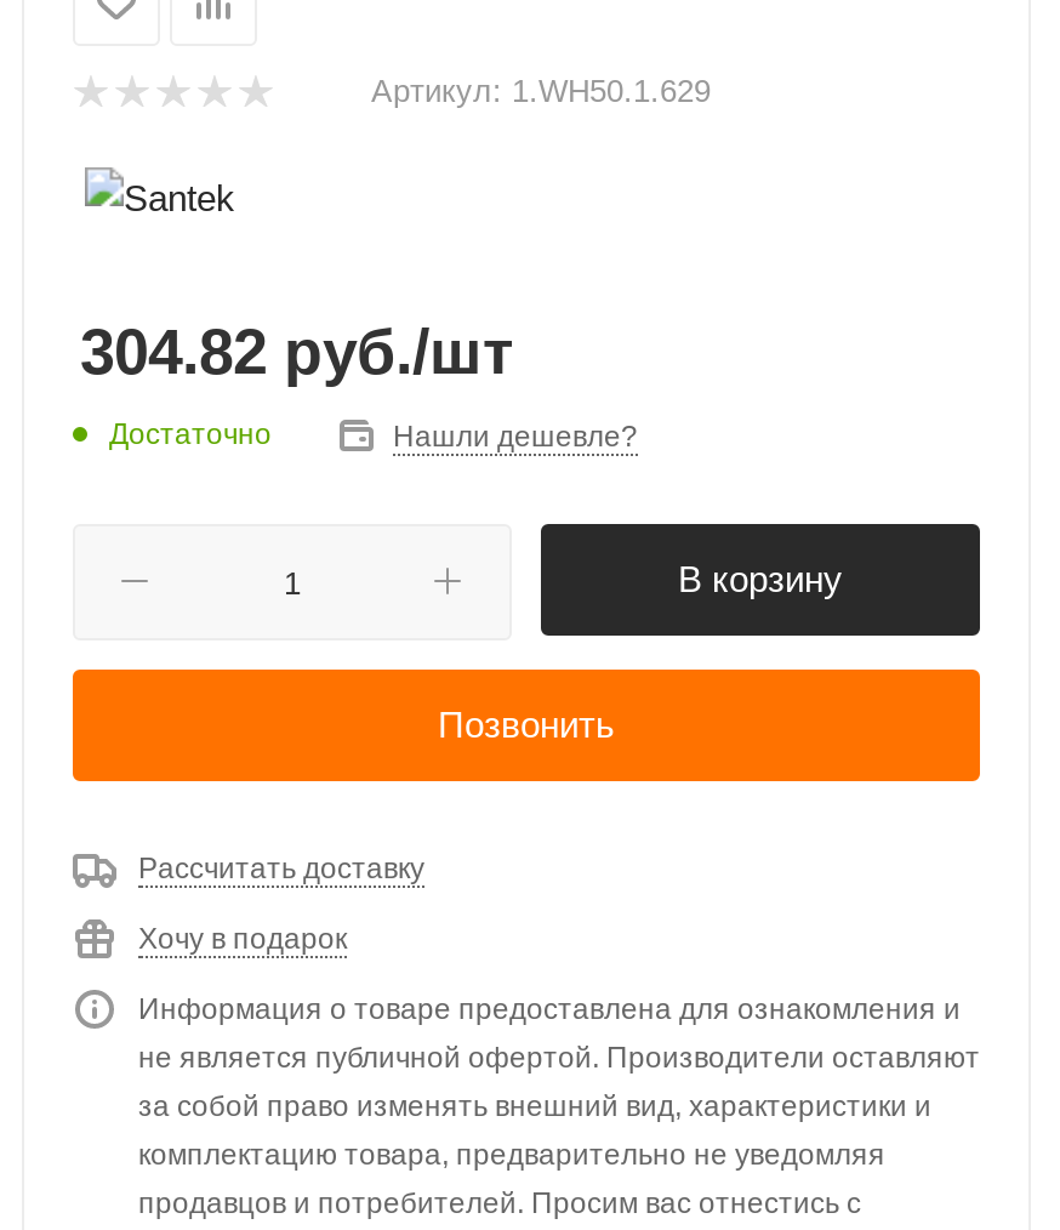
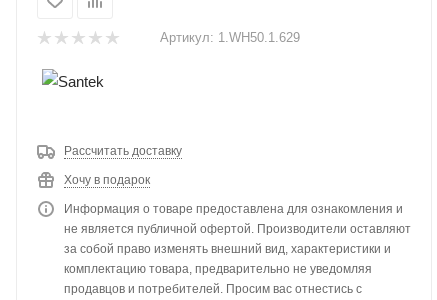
[80,314,638,452] 304.82 руб./шт | Достаточно | Нашли дешевле? -> none
[678,557,843,598] В корзину -> none
[438,702,615,744] Позвонить -> none

